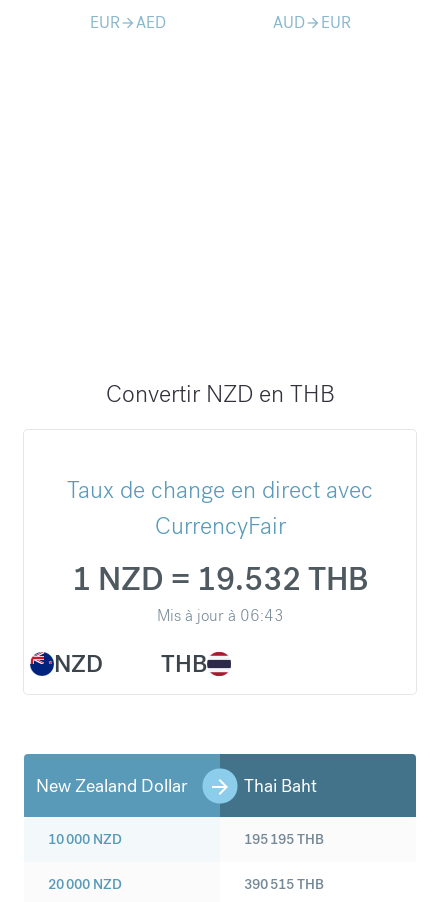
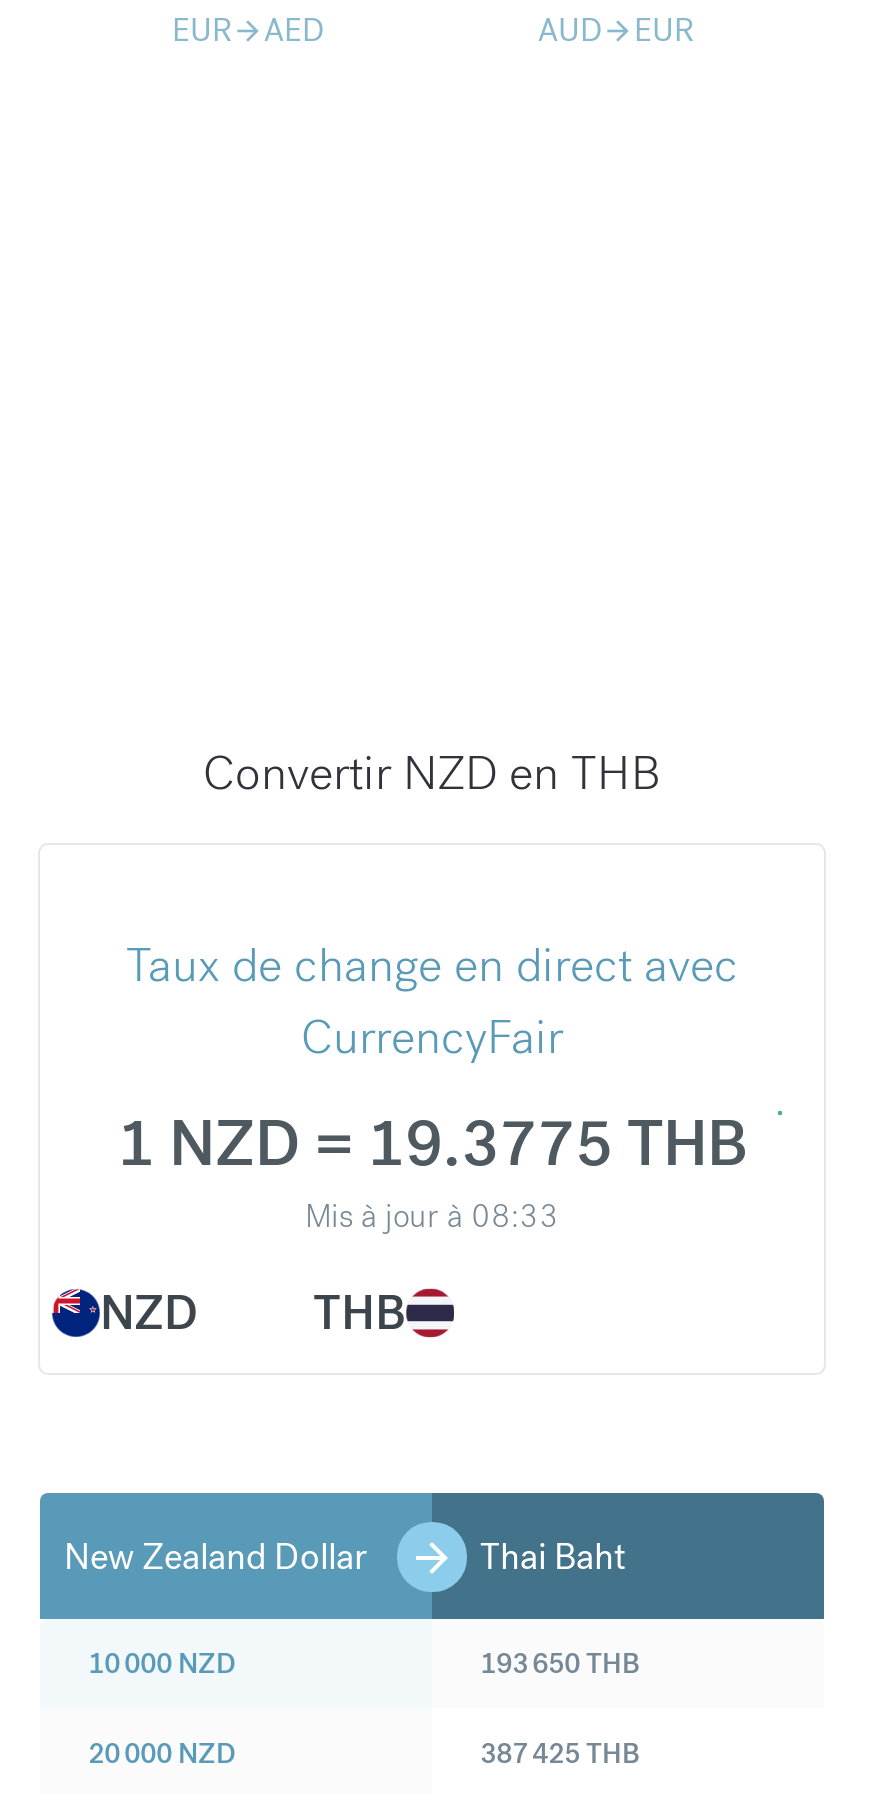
[72,559,368,600] 1 NZD = 19.532 THB -> [117,1103,747,1185] 1 NZD = 19.3775 THB
[156,605,283,626] Mis à jour à 06:43 -> [305,1195,559,1237] Mis à jour à 08:33
[244,830,324,848] 195 195THB -> [480,1645,640,1681] 193 650THB
[244,875,324,893] 390 515 THB -> [480,1735,640,1771] 387 425 THB

